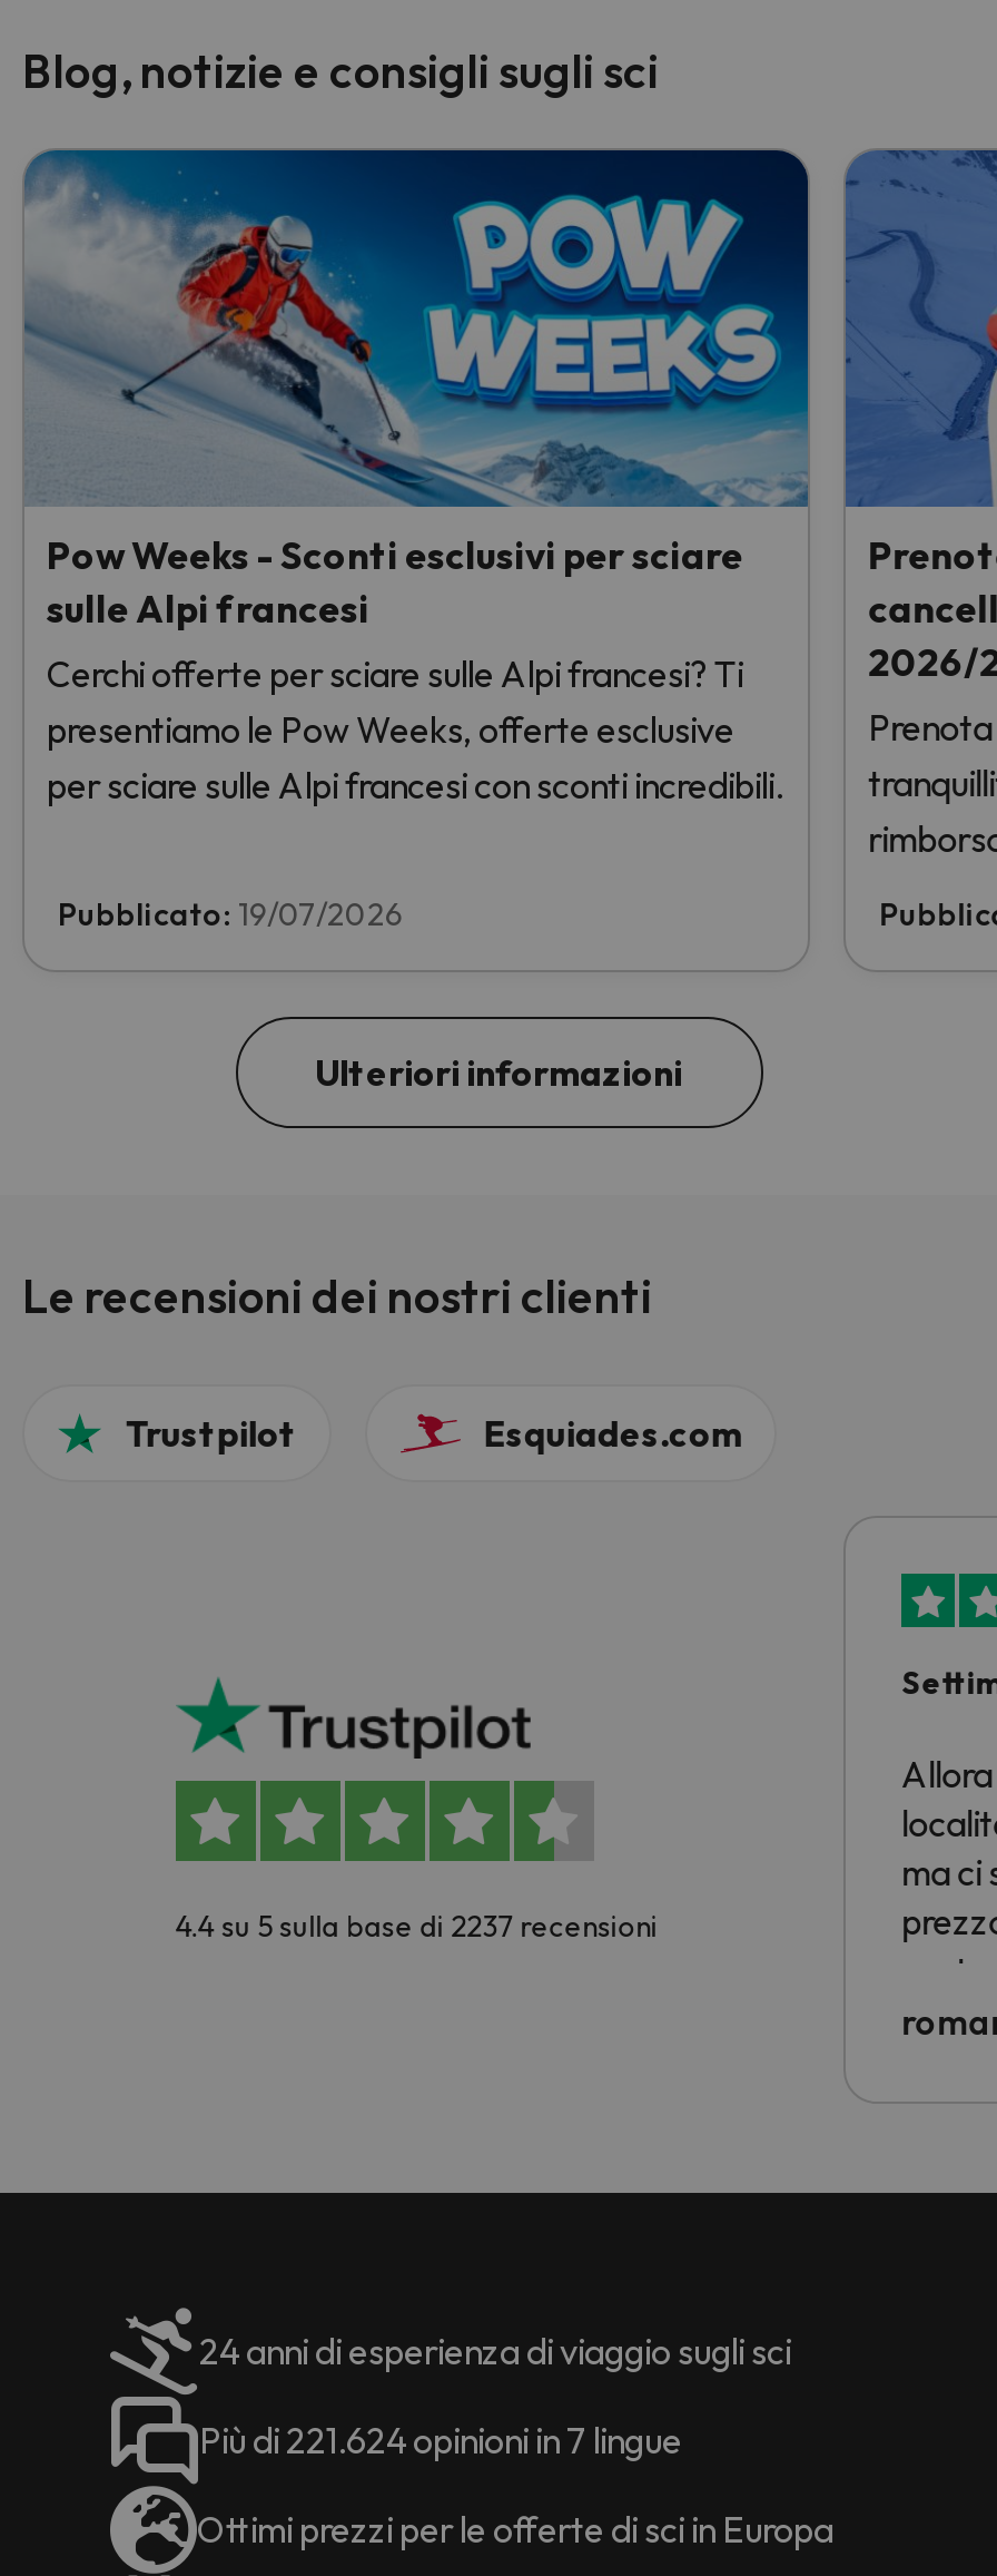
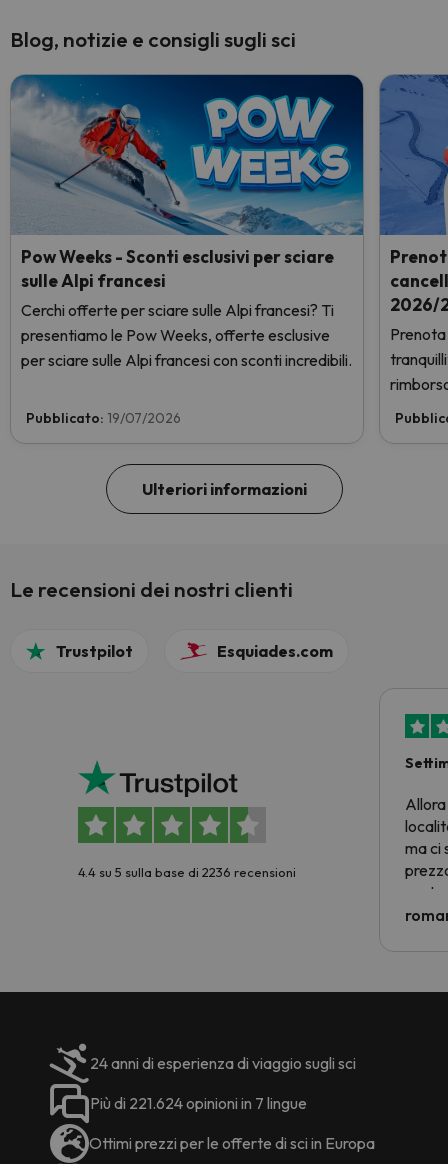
[175,1909,658,1944] 4.4 su 5 sulla base di 2237 recensioni -> [78,864,296,880] 4.4 su 5 sulla base di 2236 recensioni

